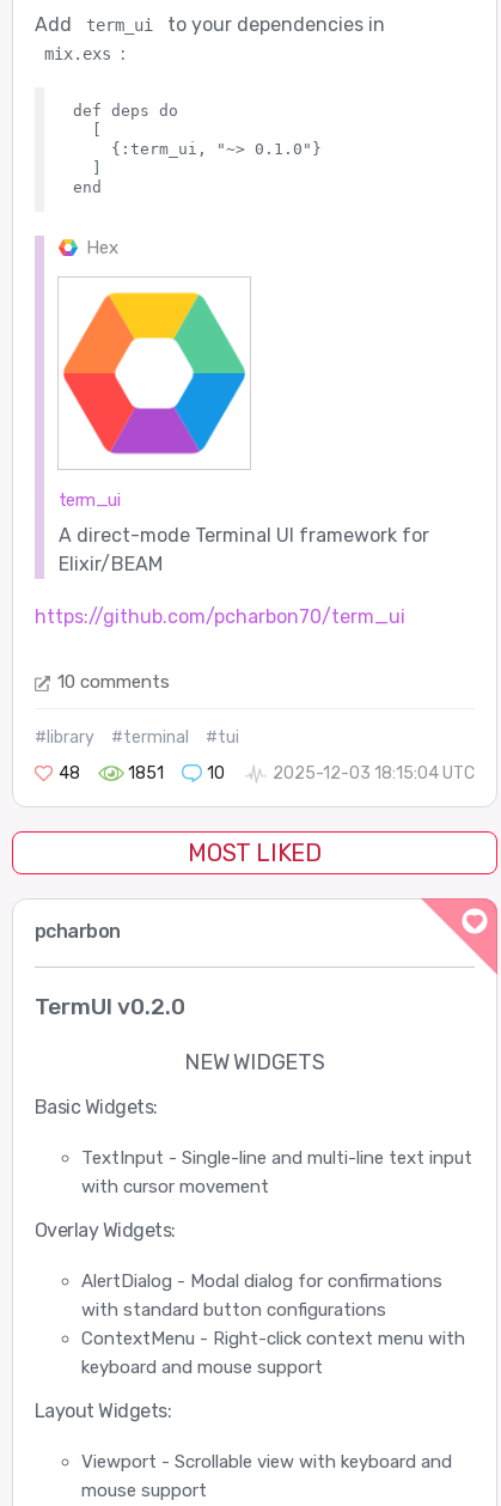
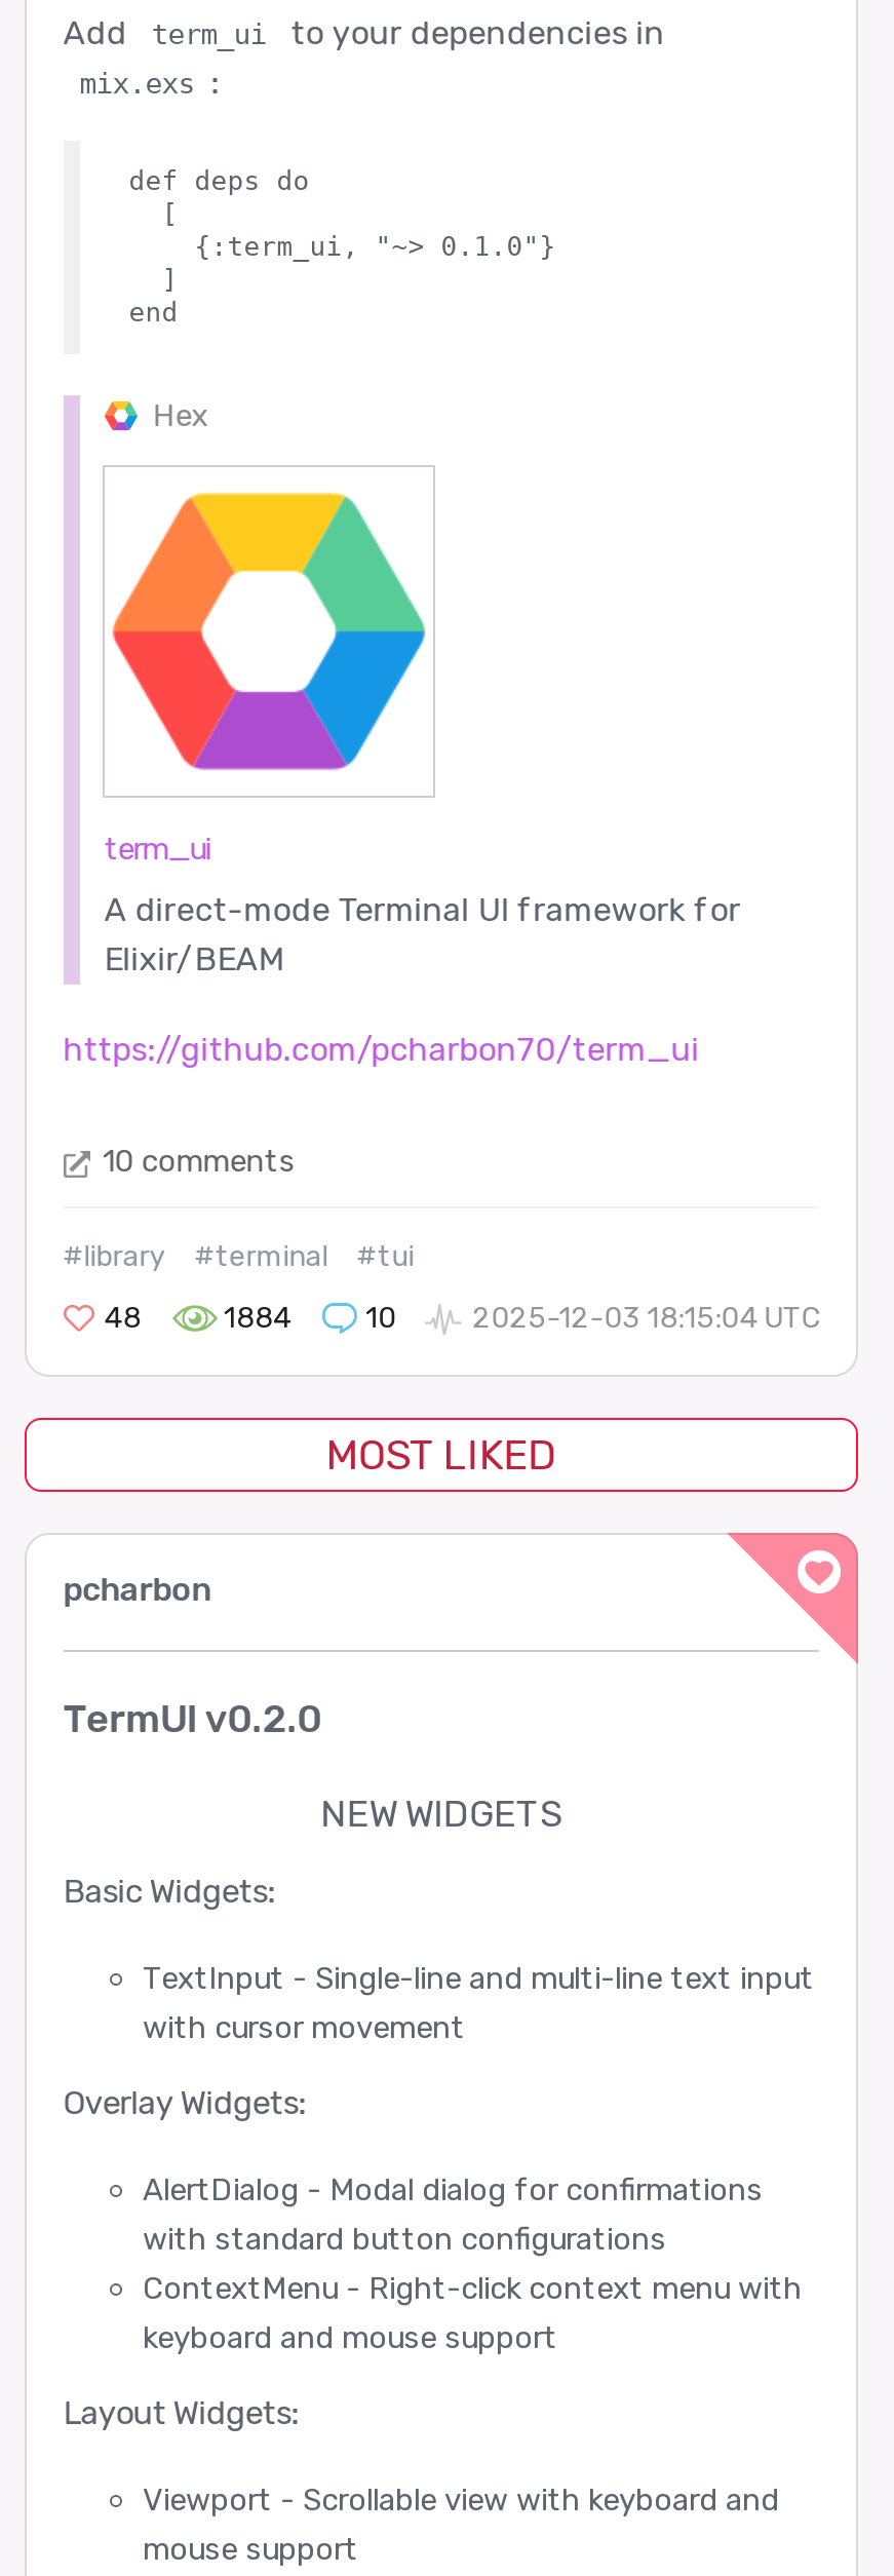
[128,764,164,784] 1851 -> [224,1301,291,1336] 1884

